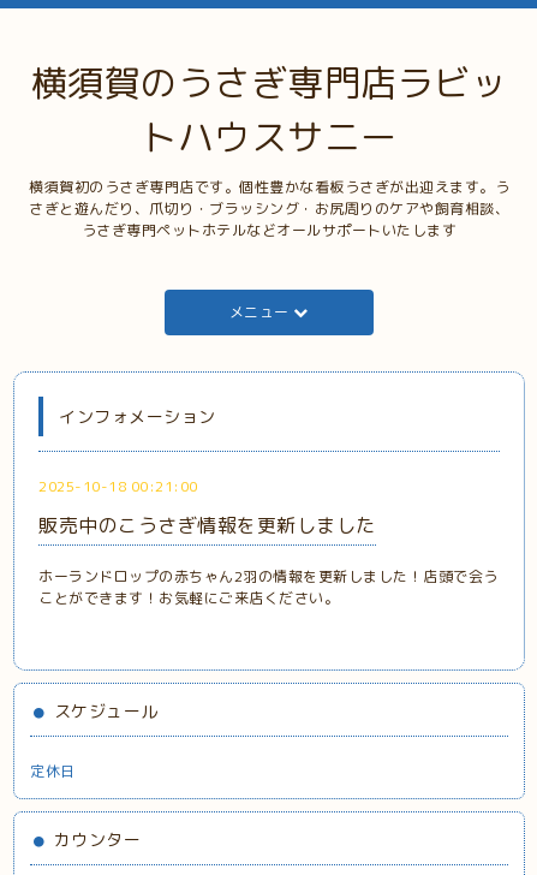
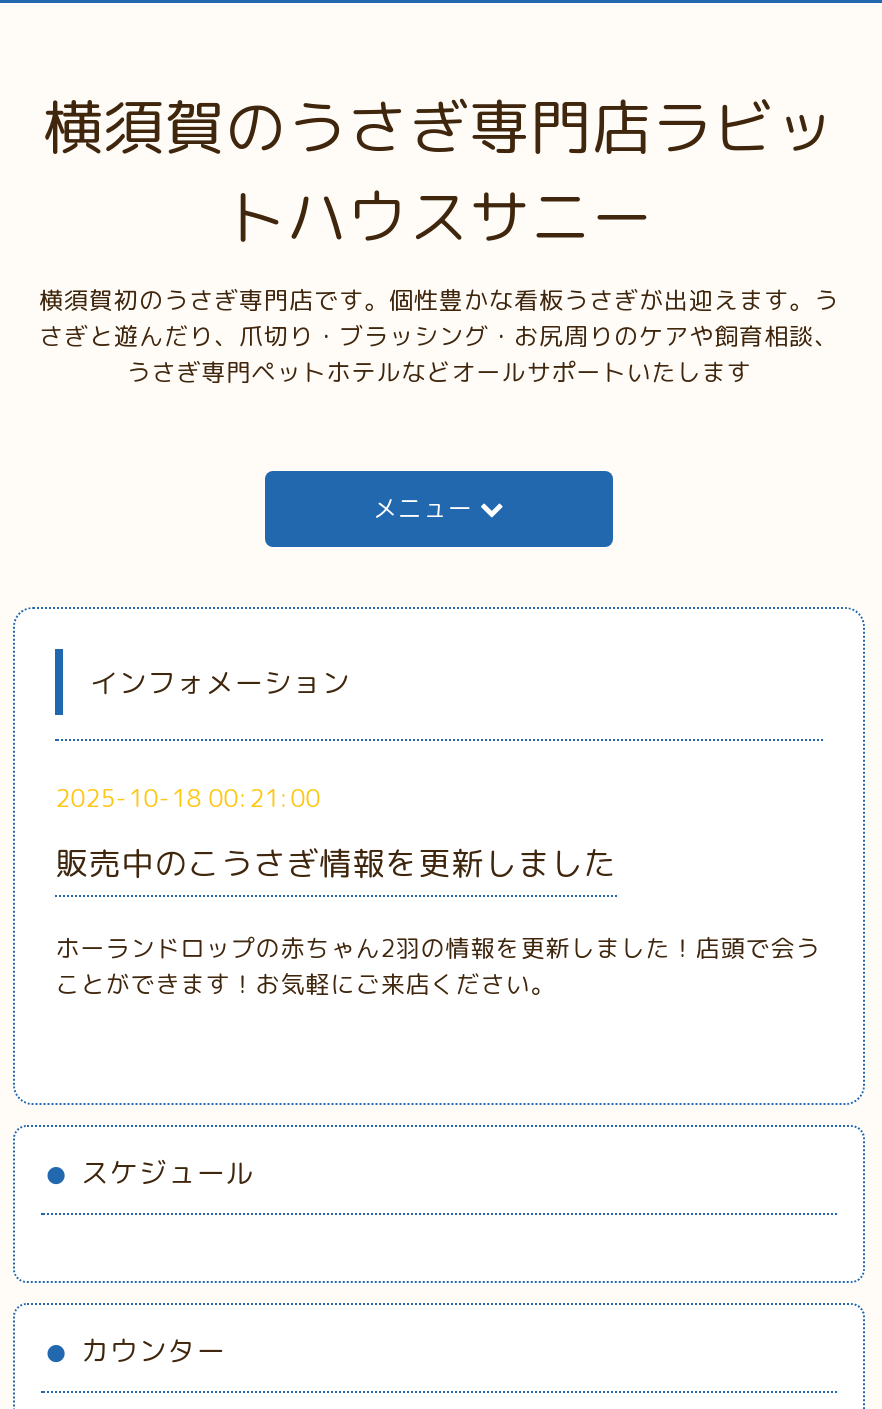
[30,761,75,781] 定休日 -> none

